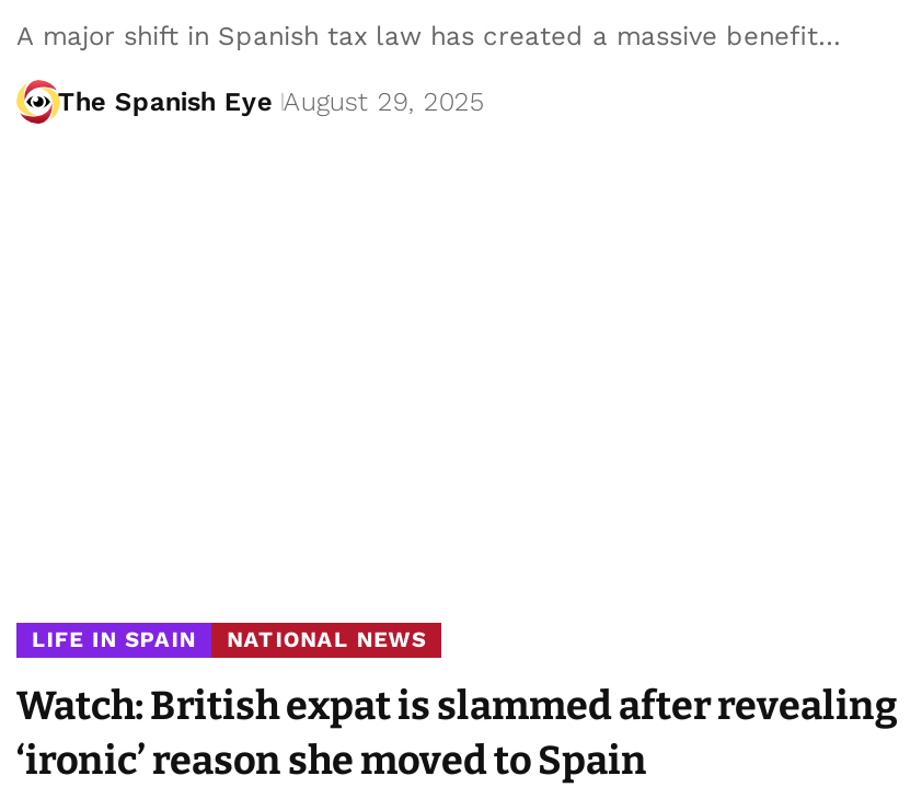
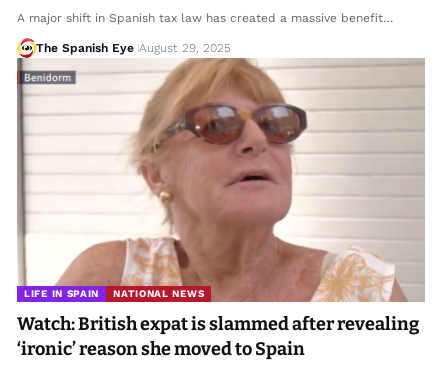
none -> [16,57,426,303] [image]

